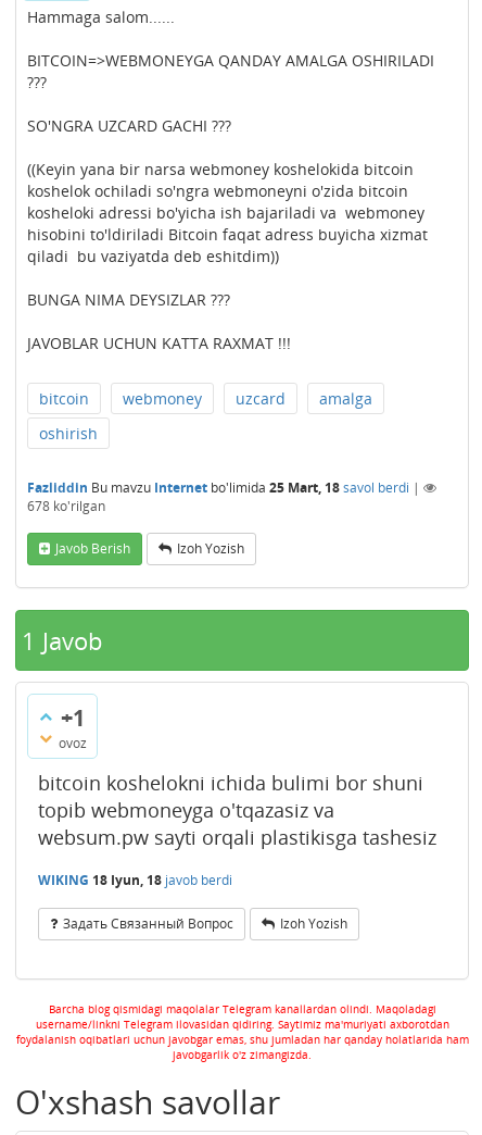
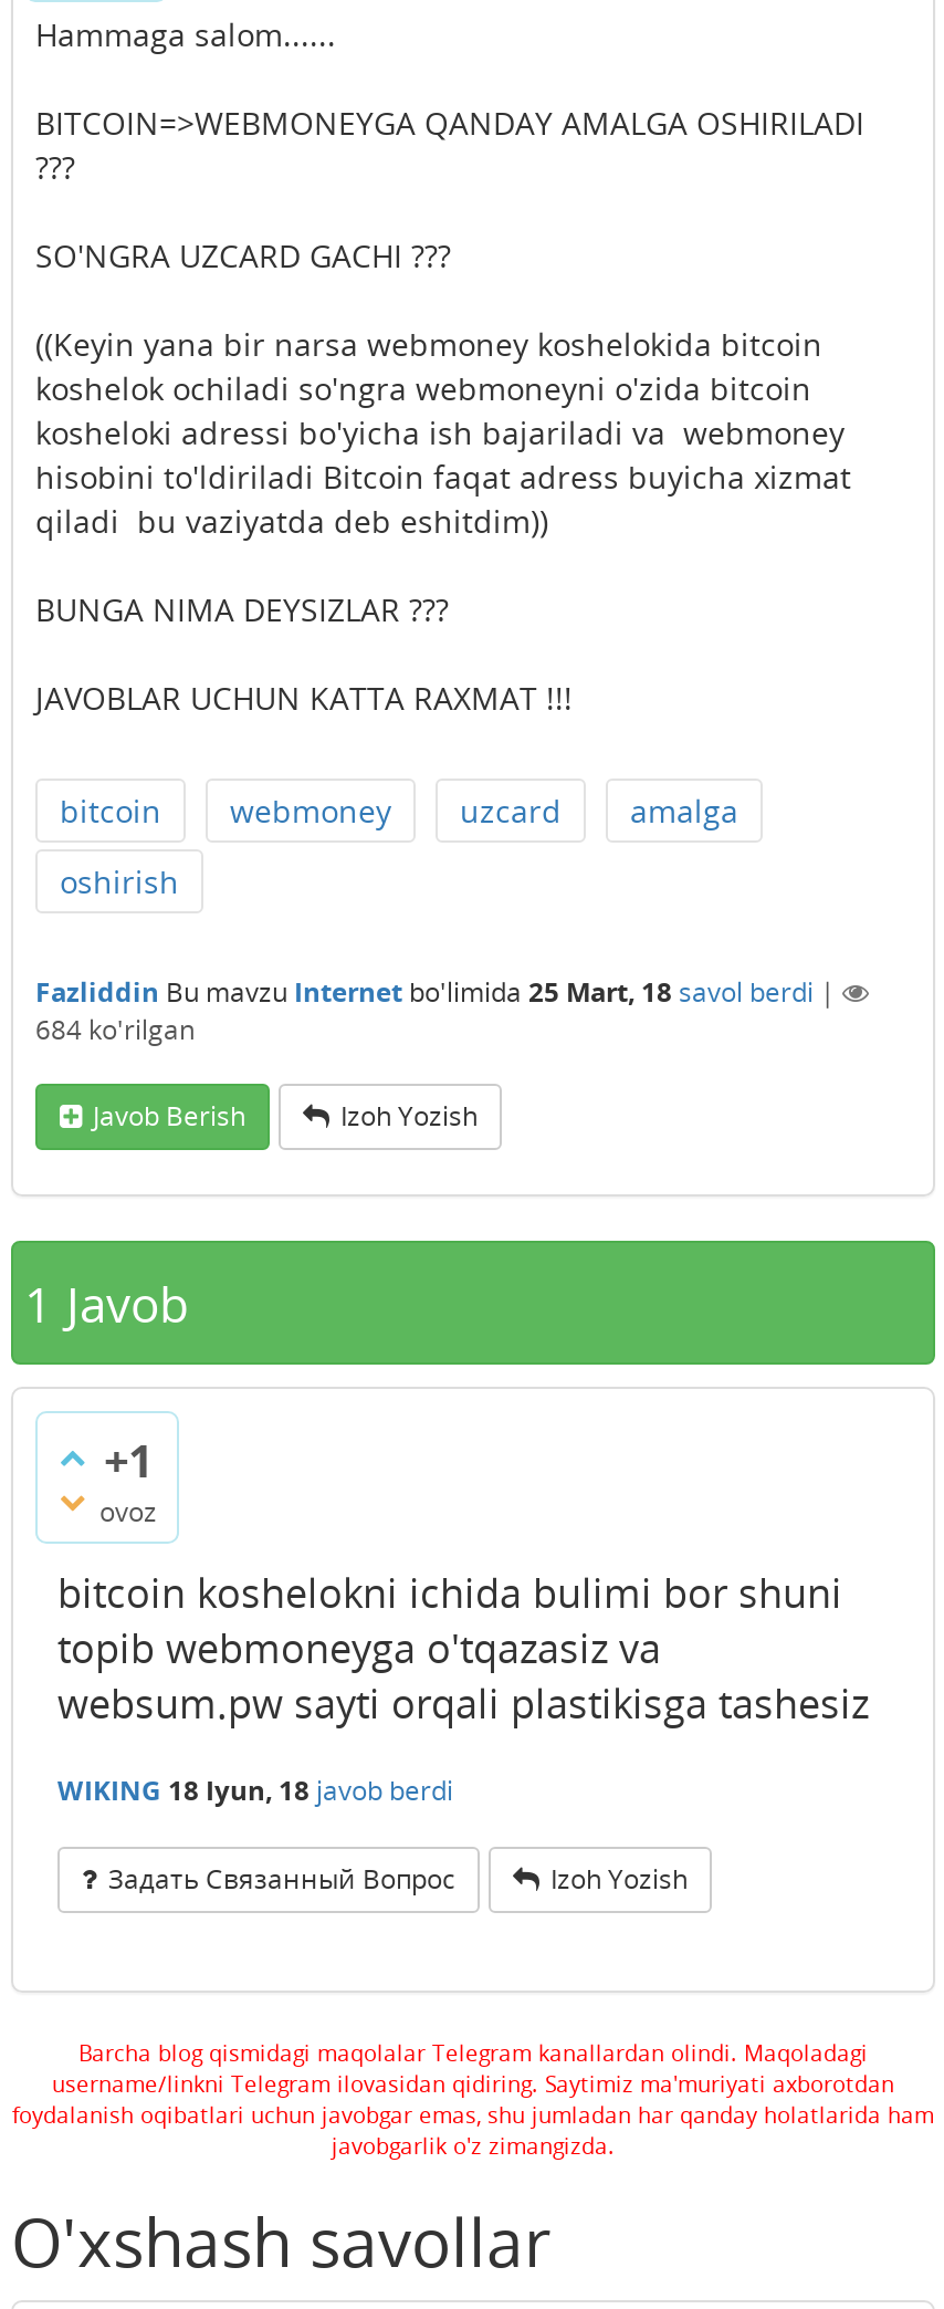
[27,496,105,515] 678 ko'rilgan -> [35,1010,195,1047] 684 ko'rilgan

